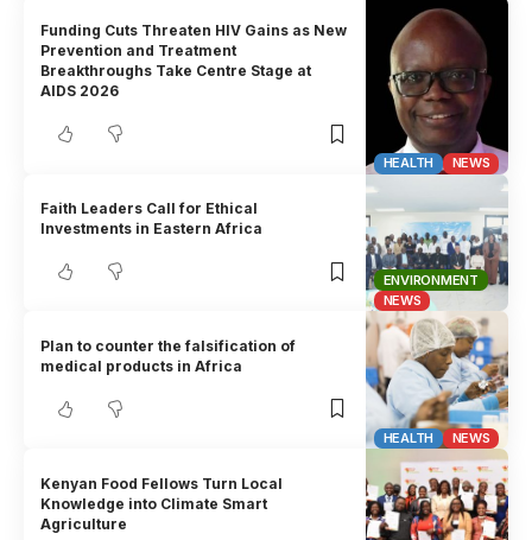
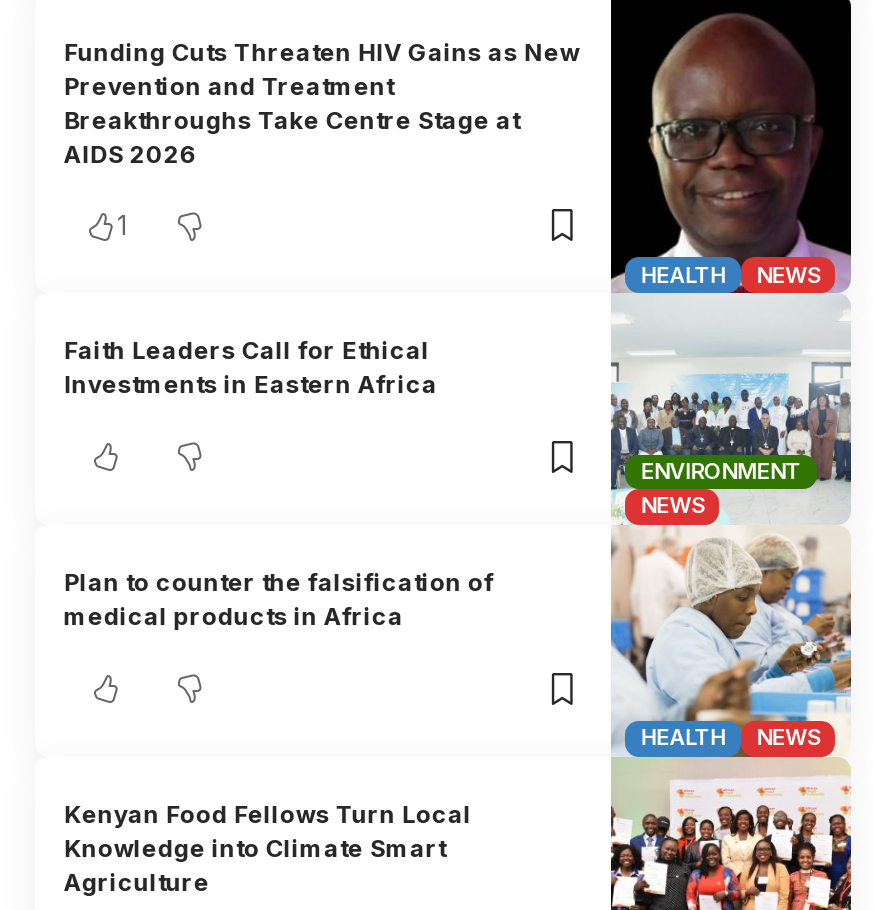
none -> [117,210,127,242] 1

